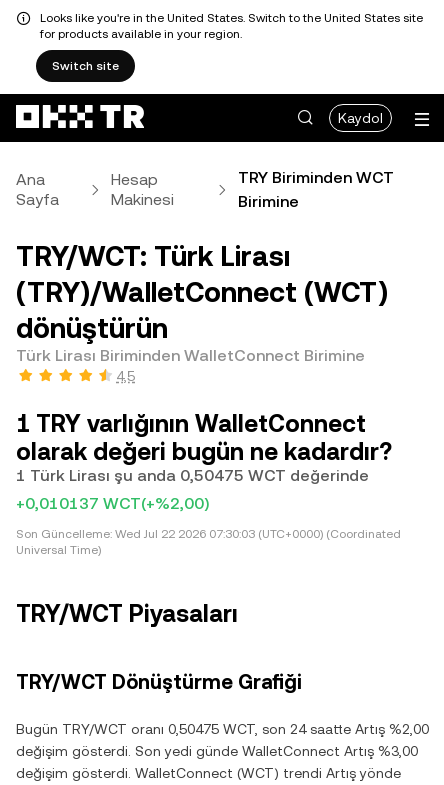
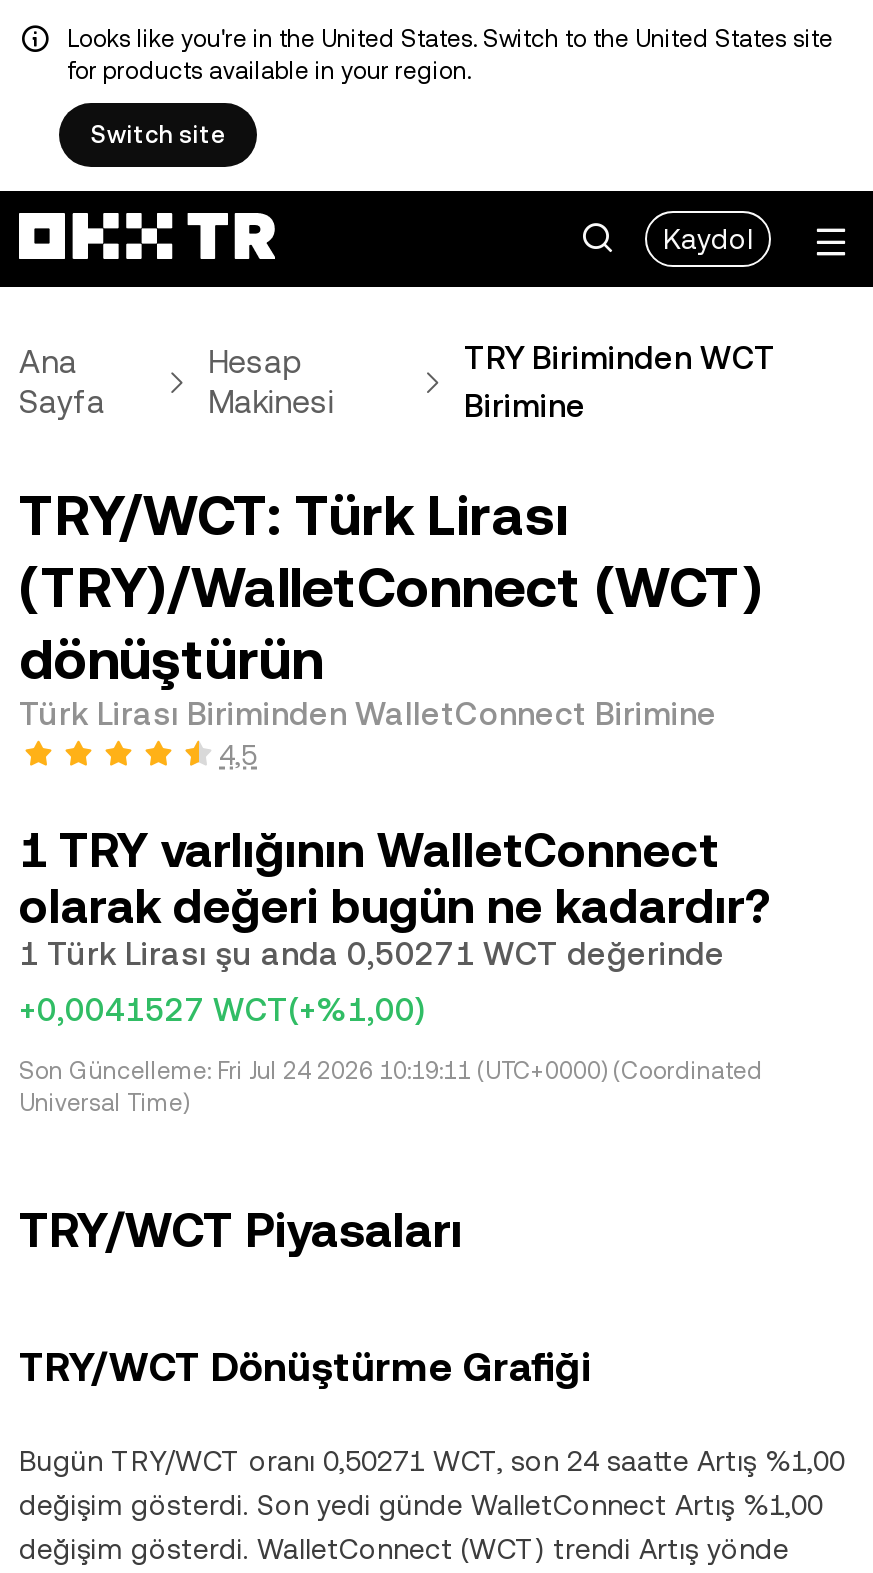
[16,466,369,485] 1 Türk Lirası şu anda 0,50475 WCT değerinde -> [19,935,725,973] 1 Türk Lirası şu anda 0,50271 WCT değerinde
[16,494,209,513] +0,010137 WCT(+%2,00) -> [19,991,425,1029] +0,0041527 WCT(+%1,00)
[16,527,401,541] Son Güncelleme: Wed Jul 22 2026 07:30:03 (UTC+0000) (Coordinated -> [19,1057,763,1085] Son Güncelleme: Fri Jul 24 2026 10:19:11 (UTC+0000) (Coordinated
[16,721,429,737] Bugün TRY/WCT oranı 0,50475 WCT, son 24 saatte Artış %2,00 -> [19,1445,845,1477] Bugün TRY/WCT oranı 0,50271 WCT, son 24 saatte Artış %1,00
[16,743,418,759] değişim gösterdi. Son yedi günde WalletConnect Artış %3,00 -> [19,1489,823,1521] değişim gösterdi. Son yedi günde WalletConnect Artış %1,00

